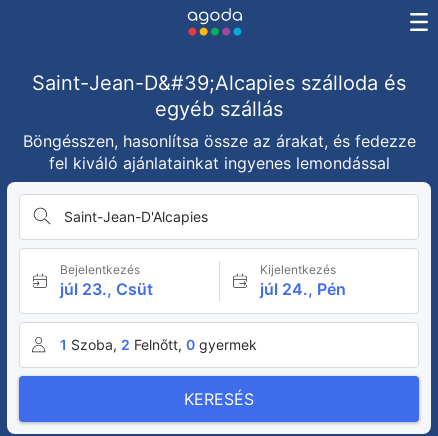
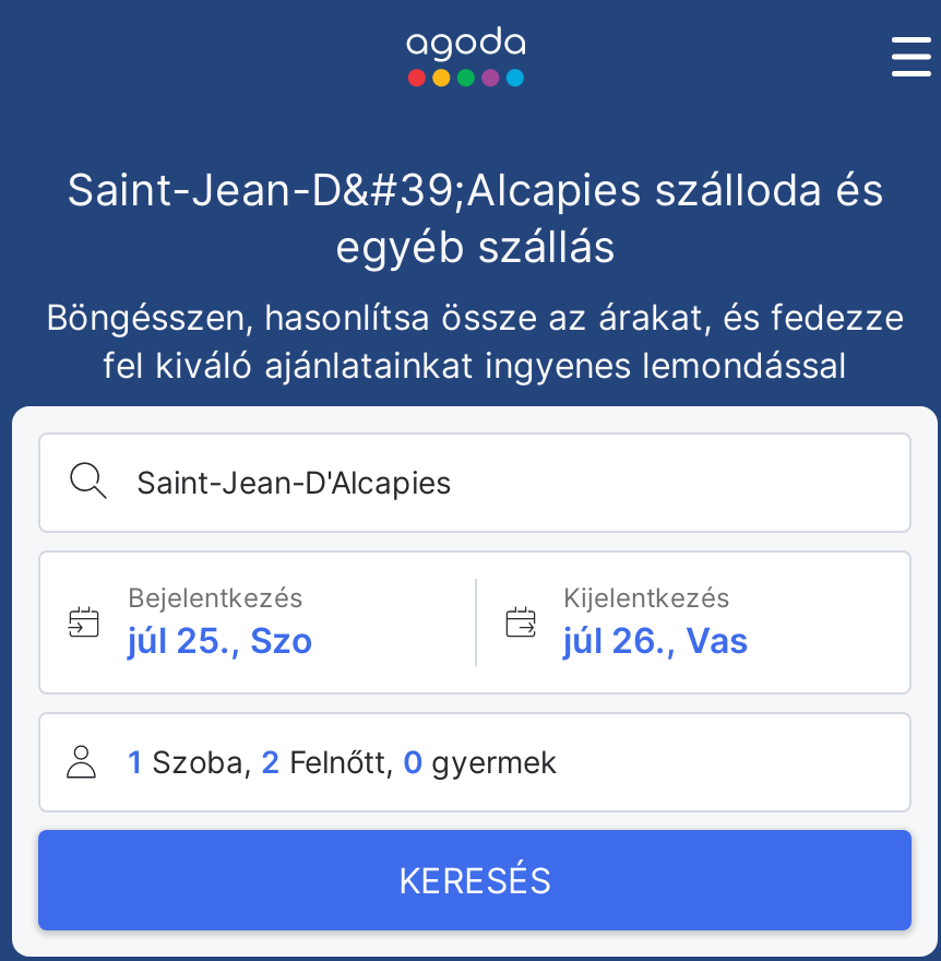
[60,279,153,299] júl 23., Csüt -> [128,618,313,662] júl 25., Szo
[259,279,345,299] júl 24., Pén -> [563,618,749,662] júl 26., Vas

